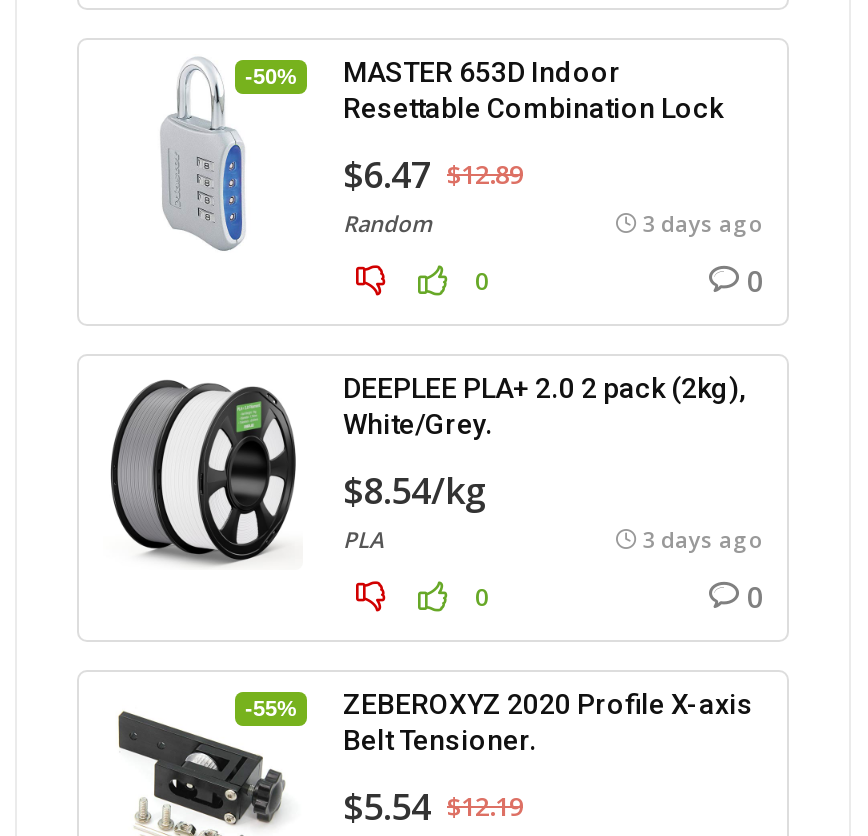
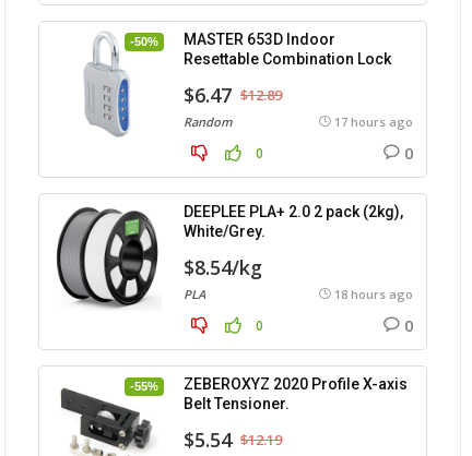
[643,208,763,238] 3 days ago -> [334,113,413,130] 17 hours ago
[643,524,763,554] 3 days ago -> [334,286,413,302] 18 hours ago

